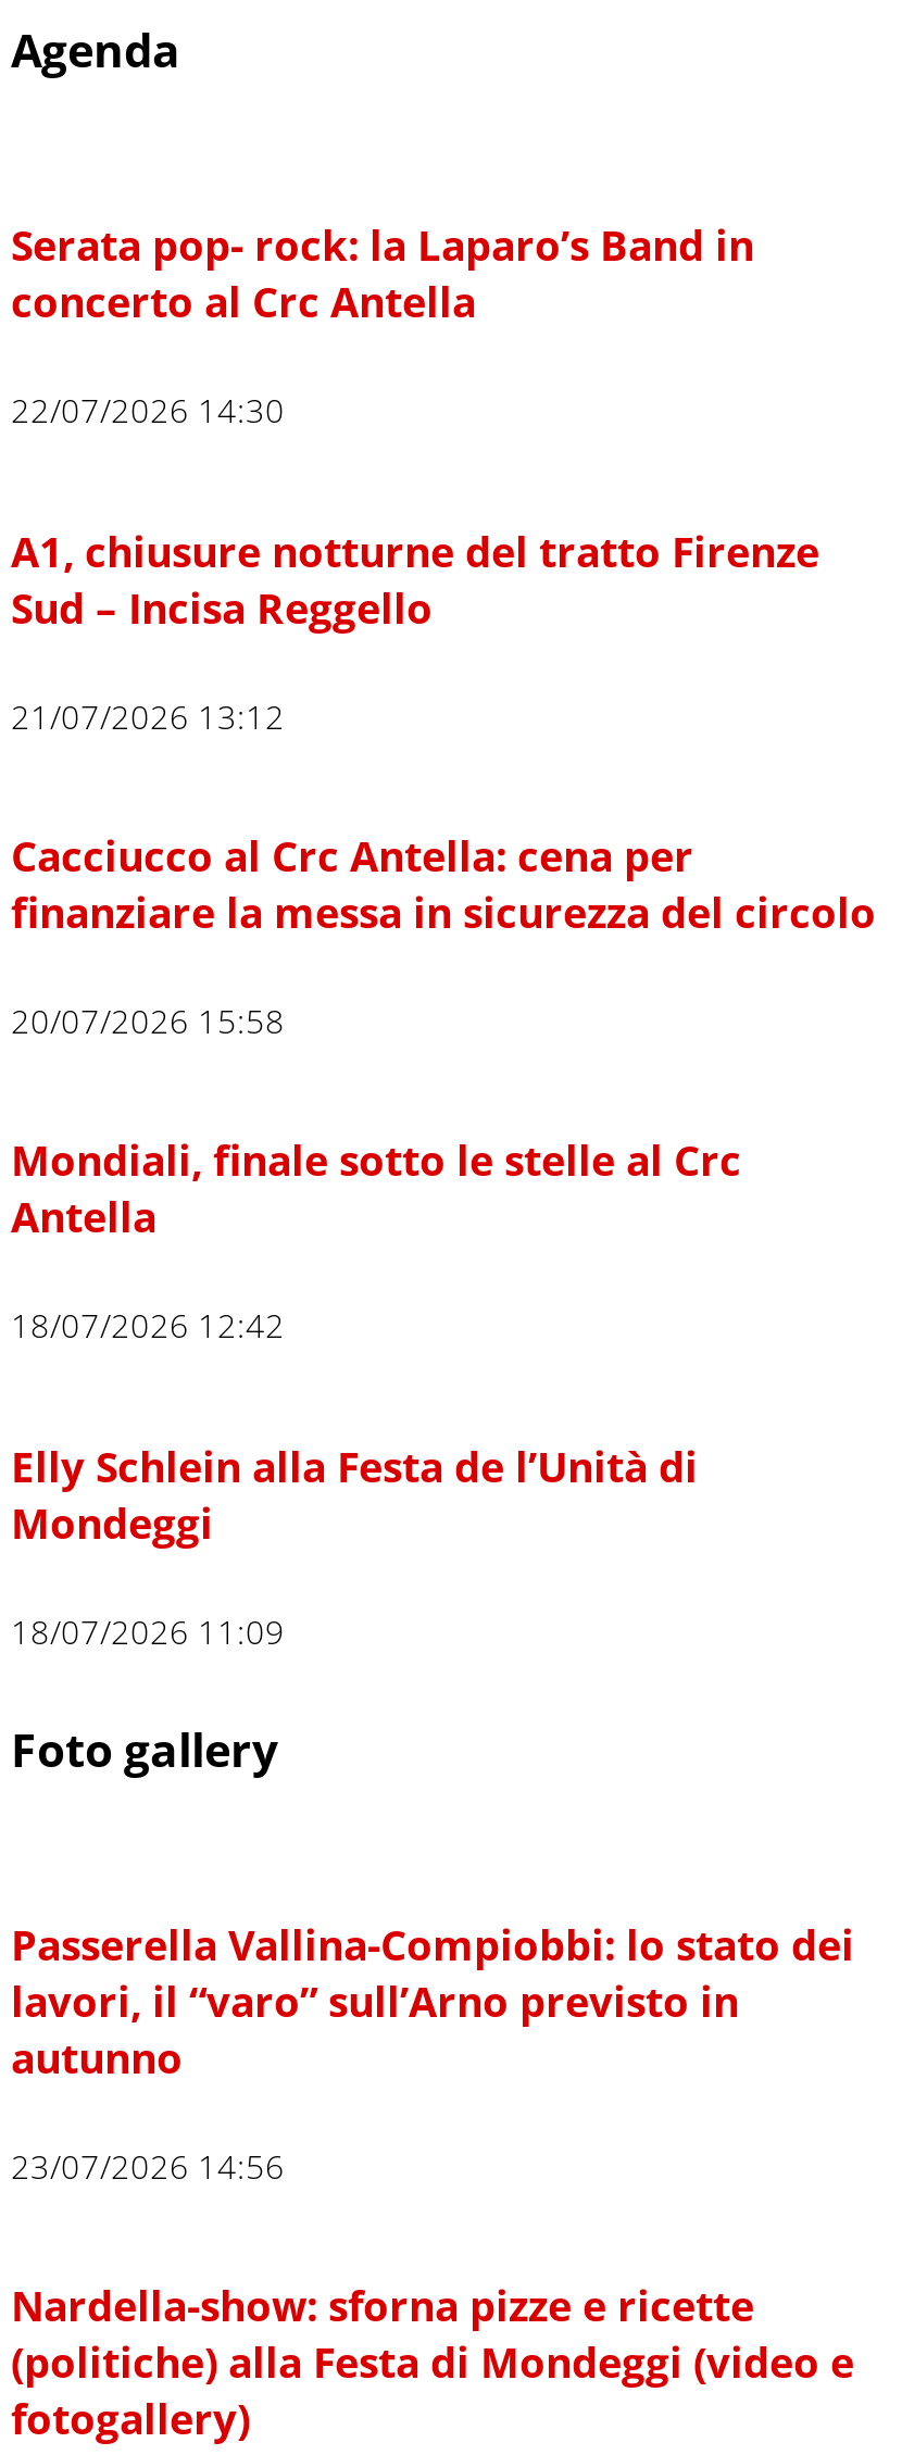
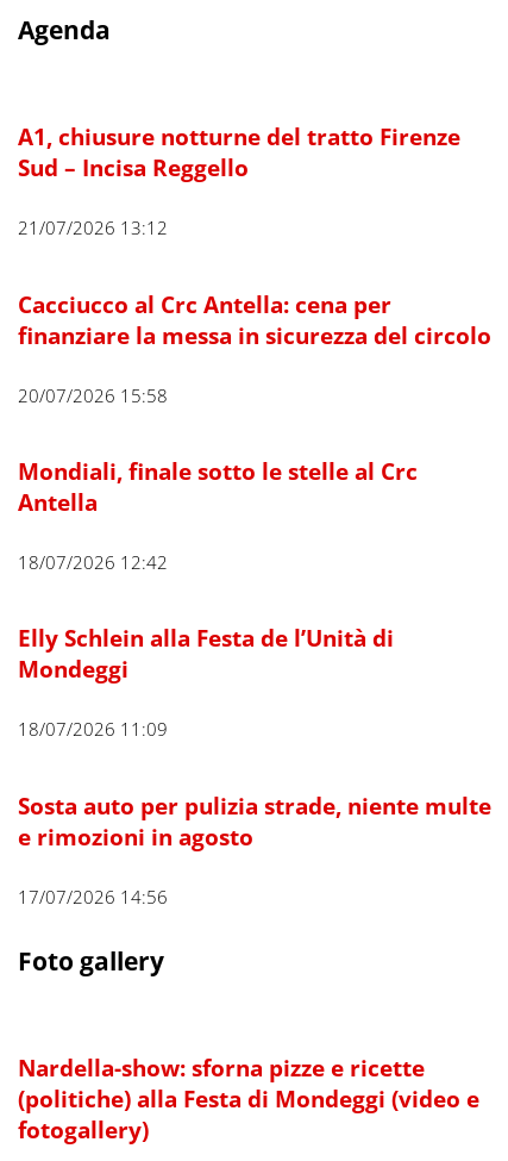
[11,218,754,432] Serata pop- rock: la Laparo’s Band in | concerto al Crc Antella | 22/07/2026 14:30 -> none
none -> [18,790,491,908] Sosta auto per pulizia strade, niente multe | e rimozioni in agosto | 17/07/2026 14:56
[11,1916,854,2187] Passerella Vallina-Compiobbi: lo stato dei | lavori, il “varo” sull’Arno previsto in | autunno | 23/07/2026 14:56 -> none

